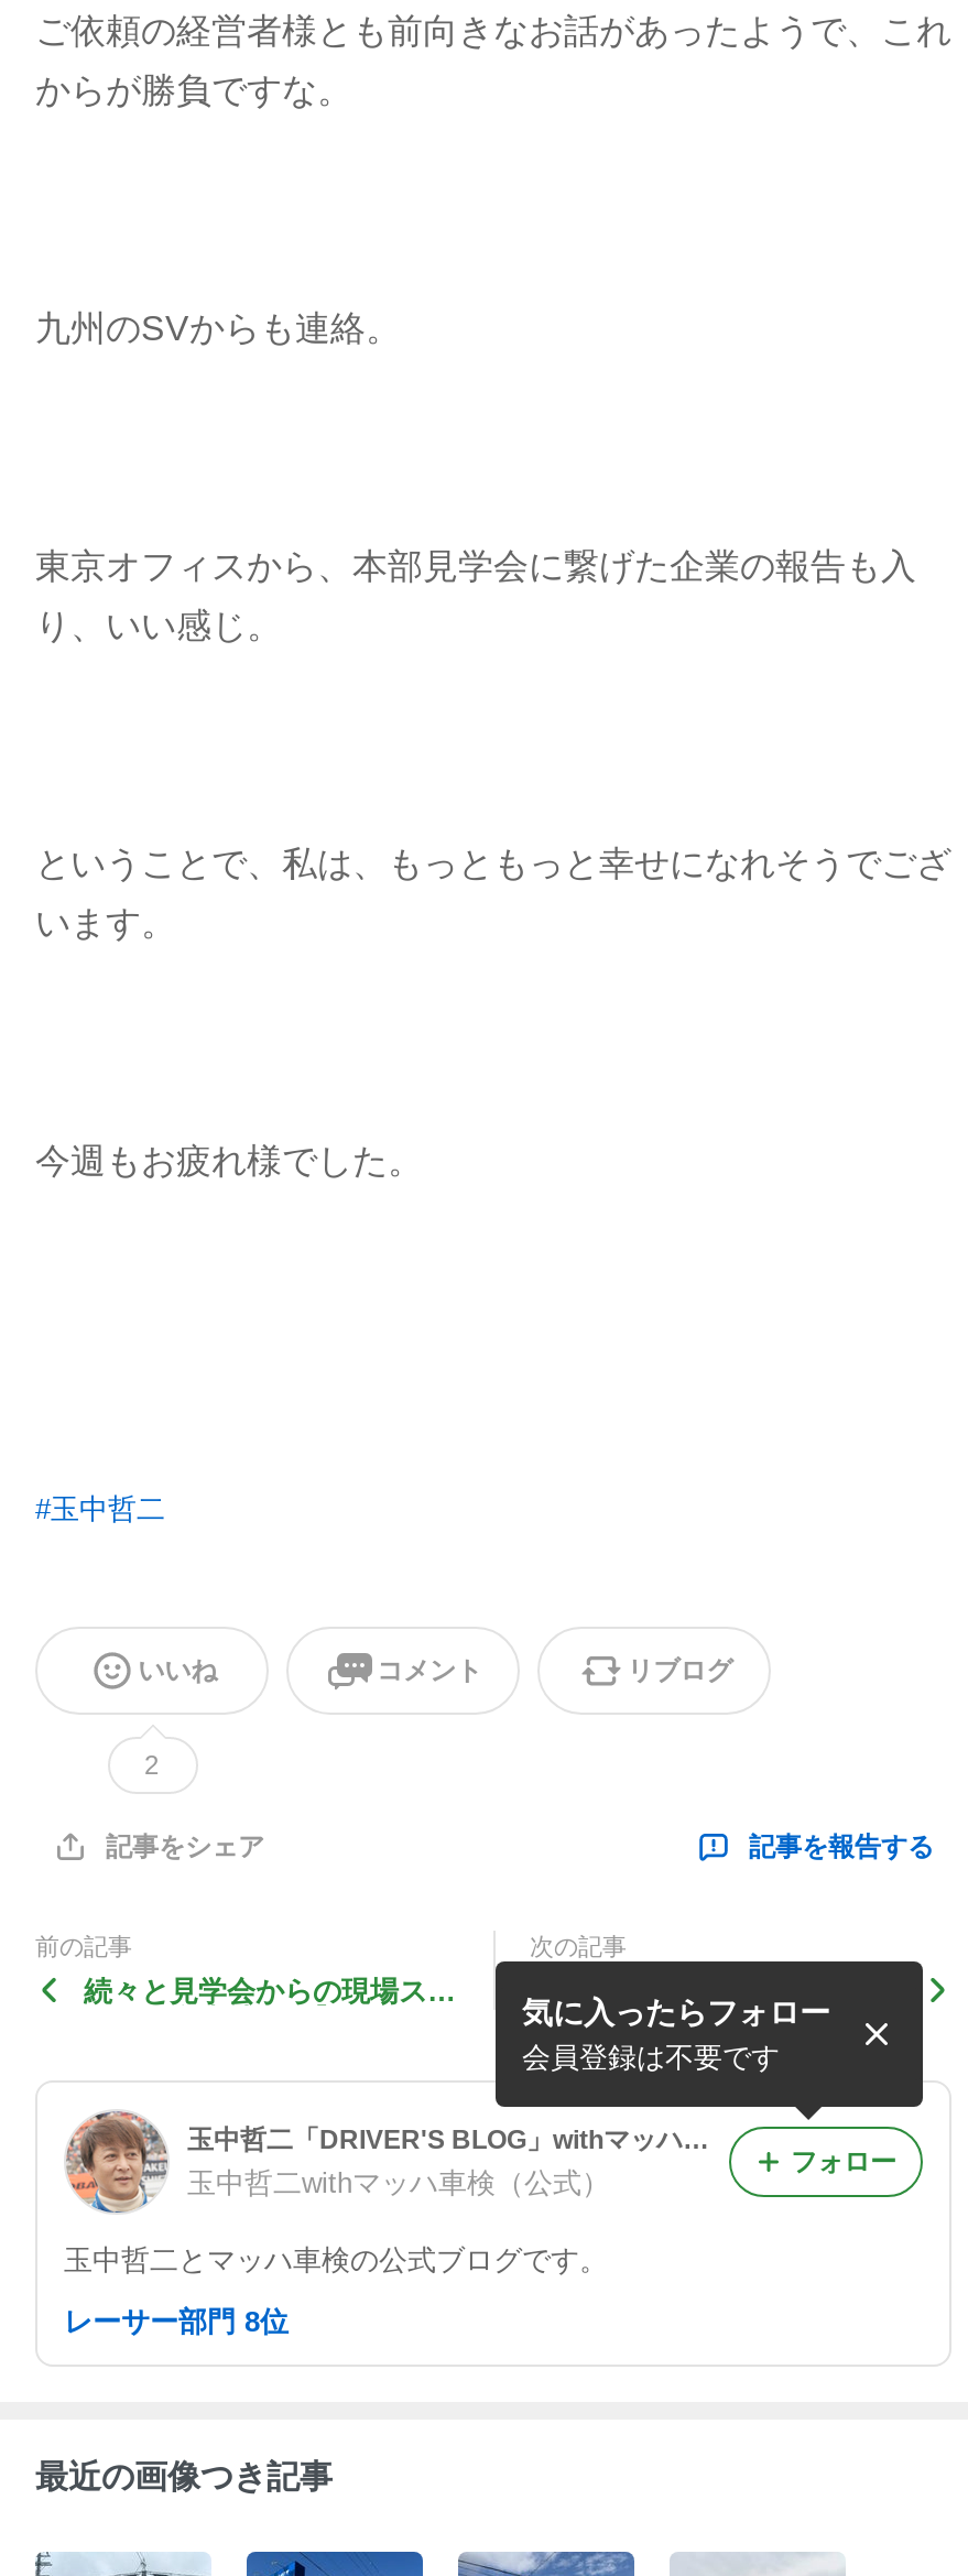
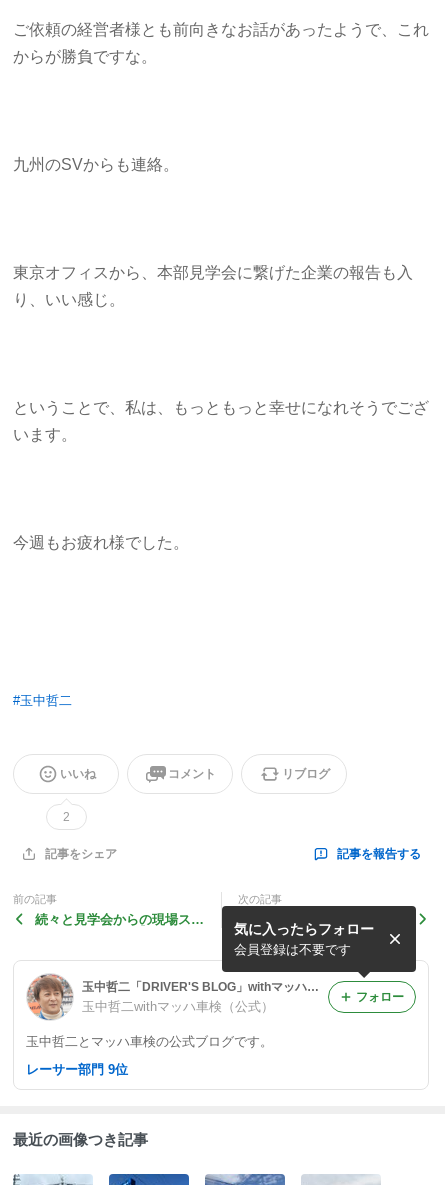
[64,2306,289,2339] レーサー部門 8位 -> [26,1062,128,1077] レーサー部門 9位

